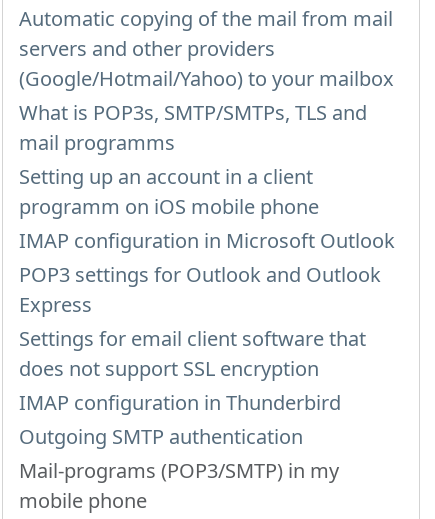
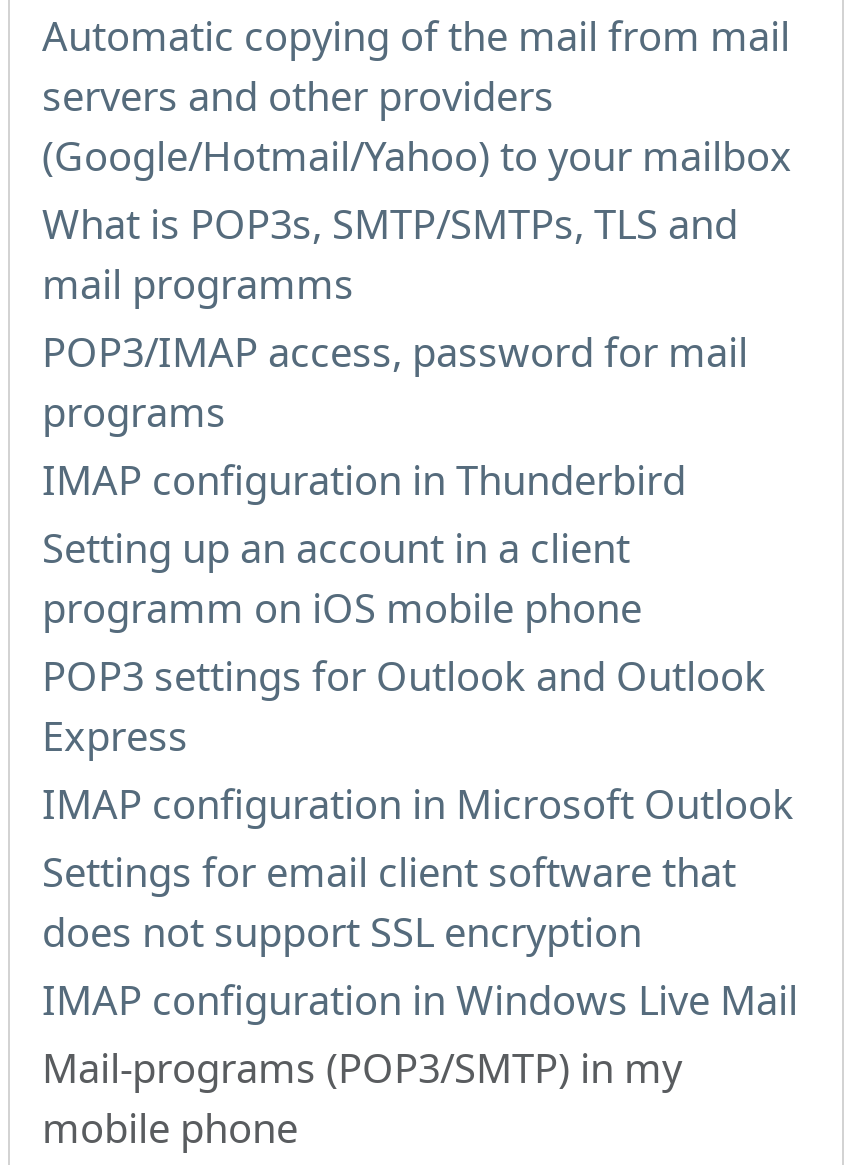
none -> [42,325,748,439] POP3/IMAP access, password for mail | programs
moved [19,163,319,220] -> [42,521,642,635]: Setting up an account in a client | programm on iOS mobile phone
moved [19,227,395,254] -> [42,777,794,831]: IMAP configuration in Microsoft Outlook
moved [19,325,366,382] -> [42,845,736,959]: Settings for email client software that | does not support SSL encryption
moved [19,389,341,416] -> [42,453,686,507]: IMAP configuration in Thunderbird
[19,423,303,450] Outgoing SMTP authentication -> [42,973,798,1027] IMAP configuration in Windows Live Mail

